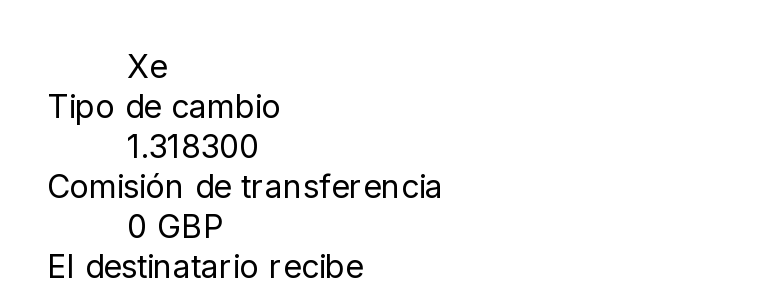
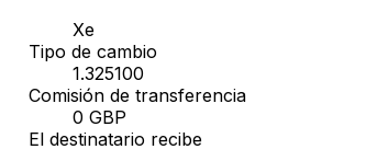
[127,126,259,166] 1.318300 -> [73,63,144,85] 1.325100

